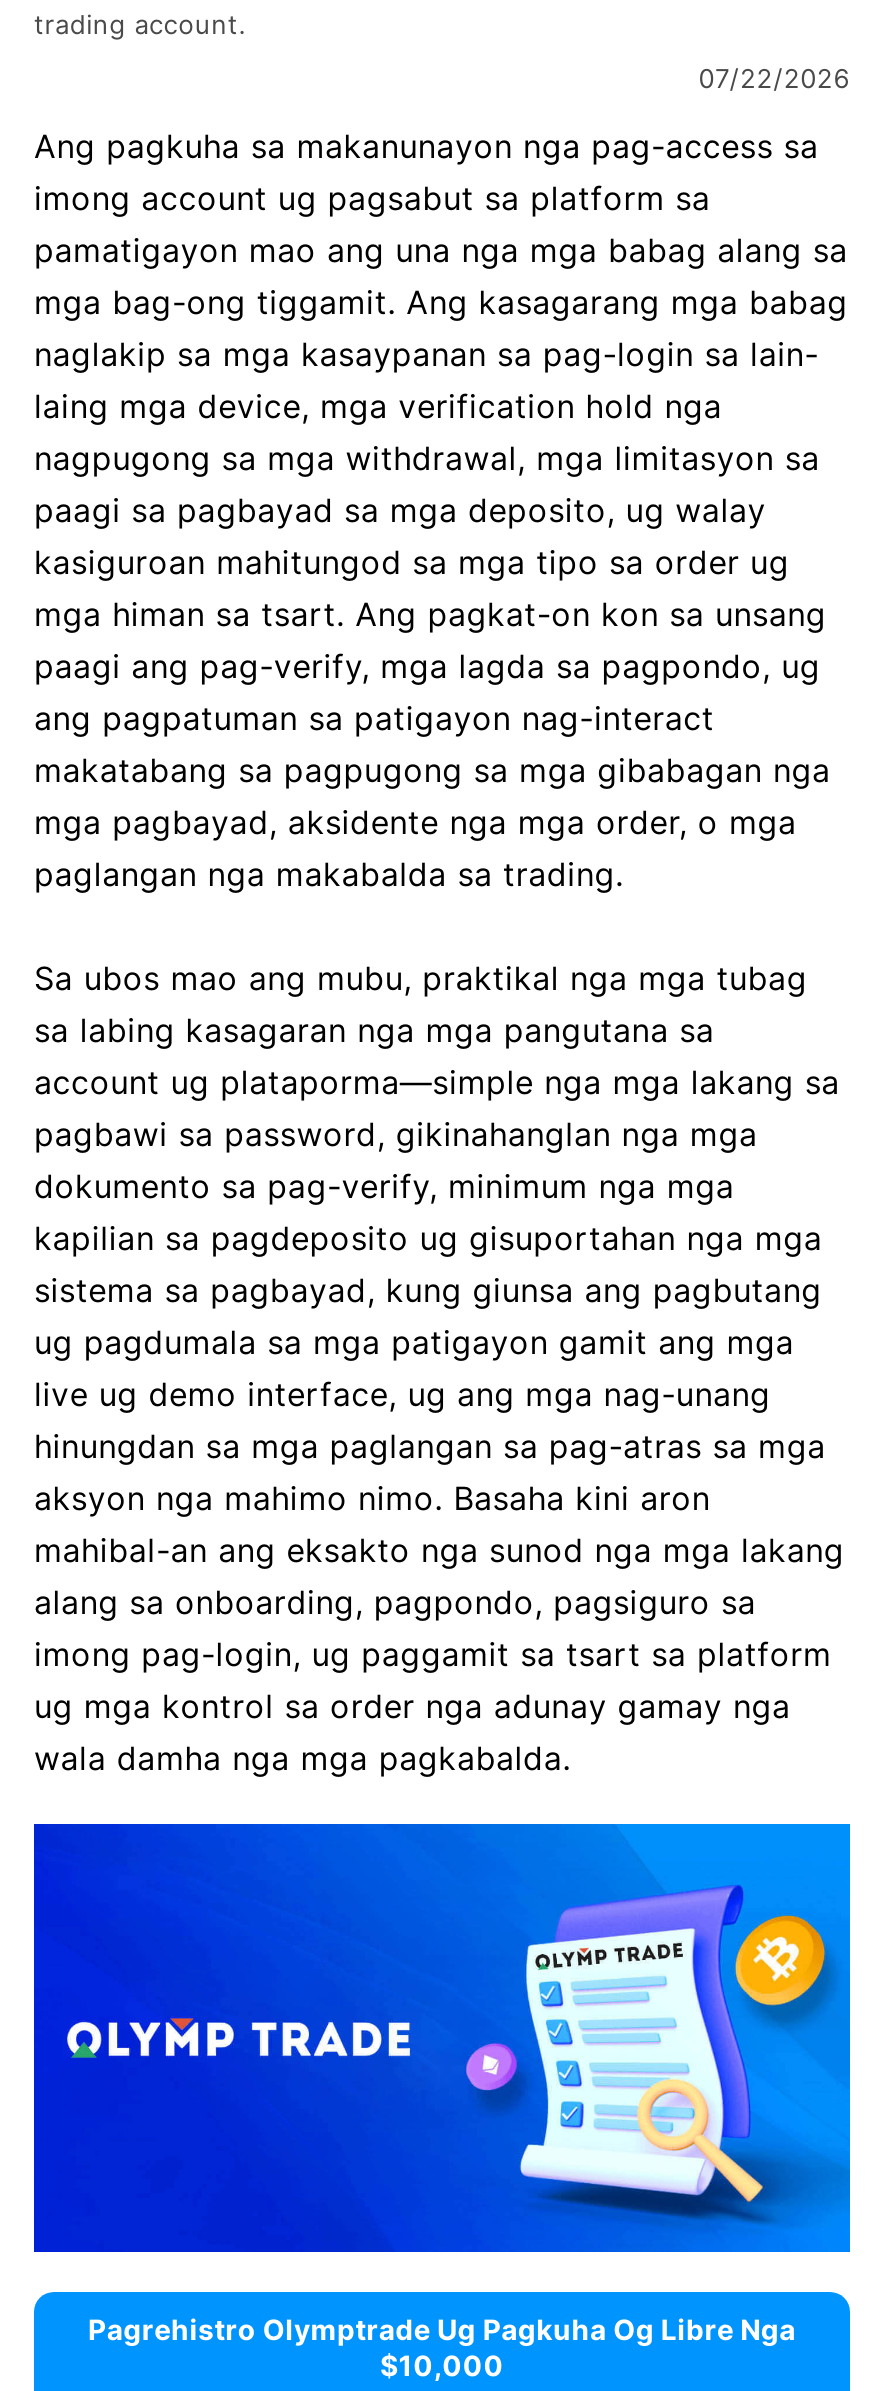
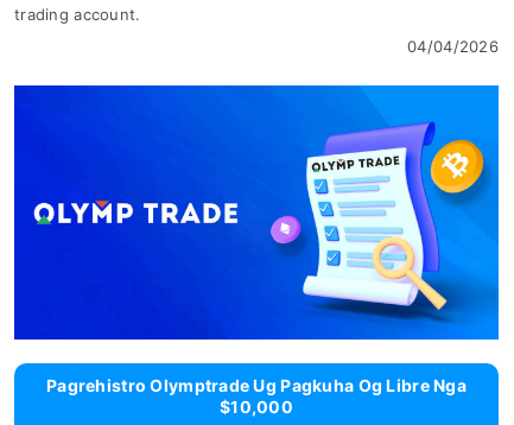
[34,62,850,1778] 07/22/2026 | Ang pagkuha sa makanunayon nga pag-access sa | imong account ug pagsabut sa platform sa | pamatigayon mao ang una nga mga babag alang sa | mga bag-ong tiggamit. Ang kasagarang mga babag | naglakip sa mga kasaypanan sa pag-login sa lain- | laing mga device, mga verification hold nga | nagpugong sa mga withdrawal, mga limitasyon sa | paagi sa pagbayad sa mga deposito, ug walay | kasiguroan mahitungod sa mga tipo sa order ug | mga himan sa tsart. Ang pagkat-on kon sa unsang | paagi ang pag-verify, mga lagda sa pagpondo, ug | ang pagpatuman sa patigayon nag-interact | makatabang sa pagpugong sa mga gibabagan nga | mga pagbayad, aksidente nga mga order, o mga | paglangan nga makabalda sa trading. | Sa ubos mao ang mubu, praktikal nga mga tubag | sa labing kasagaran nga mga pangutana sa | account ug plataporma—simple nga mga lakang sa | pagbawi sa password, gikinahanglan nga mga | dokumento sa pag-verify, minimum nga mga | kapilian sa pagdeposito ug gisuportahan nga mga | sistema sa pagbayad, kung giunsa ang pagbutang | ug pagdumala sa mga patigayon gamit ang mga | live ug demo interface, ug ang mga nag-unang | hinungdan sa mga paglangan sa pag-atras sa mga | aksyon nga mahimo nimo. Basaha kini aron | mahibal-an ang eksakto nga sunod nga mga lakang | alang sa onboarding, pagpondo, pagsiguro sa | imong pag-login, ug paggamit sa tsart sa platform | ug mga kontrol sa order nga adunay gamay nga | wala damha nga mga pagkabalda. -> [407,37,499,56] 04/04/2026

